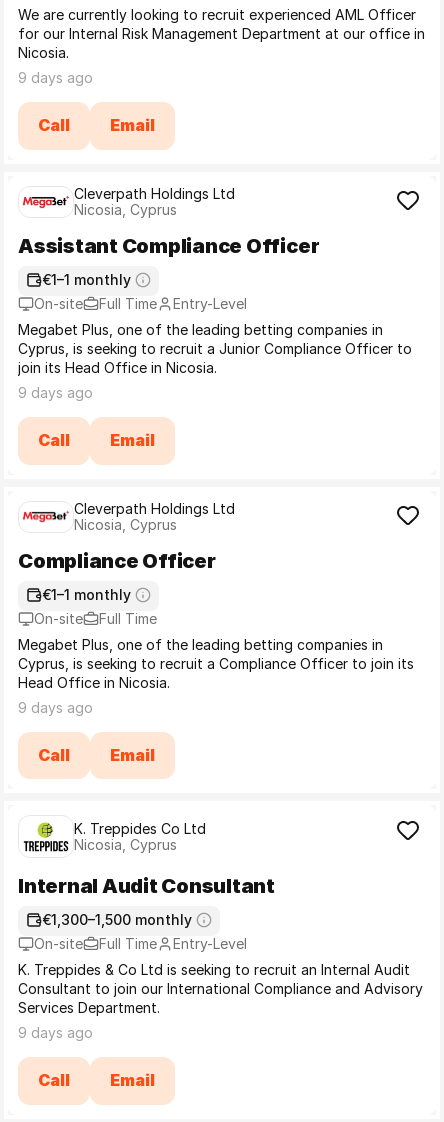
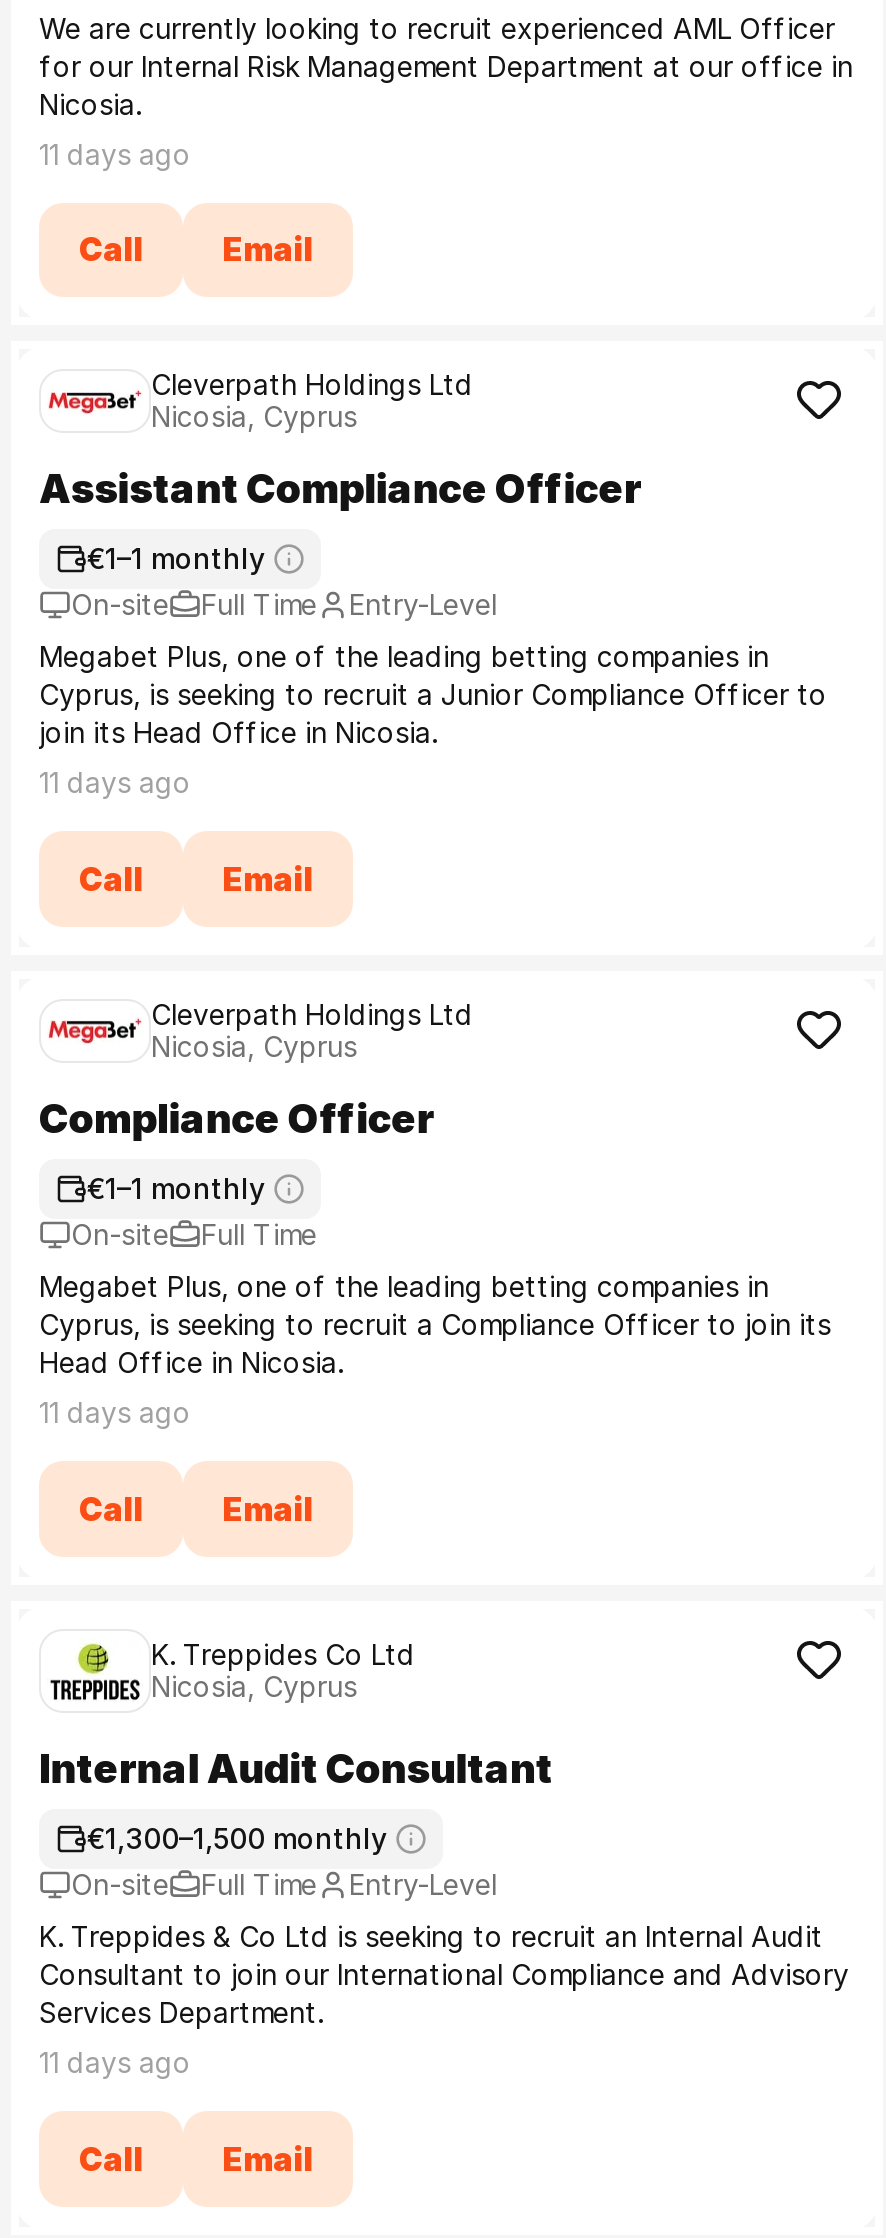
[18,69,93,86] 9 days ago -> [39,136,191,170] 11 days ago
[18,384,93,401] 9 days ago -> [39,766,191,800] 11 days ago
[18,699,93,716] 9 days ago -> [39,1395,191,1429] 11 days ago
[18,1024,93,1041] 9 days ago -> [39,2046,191,2080] 11 days ago

